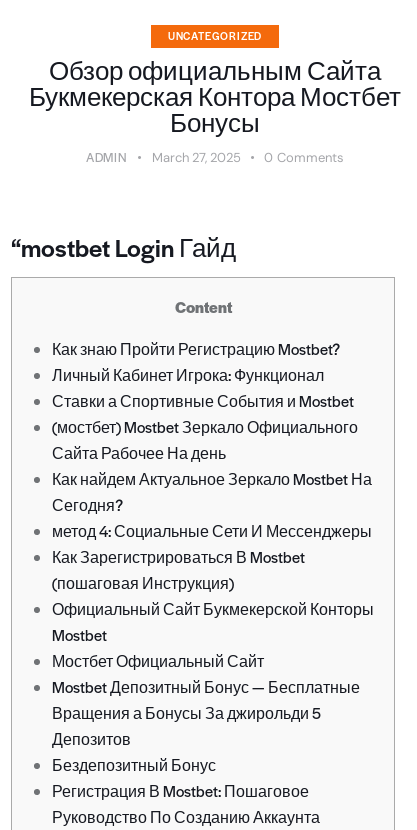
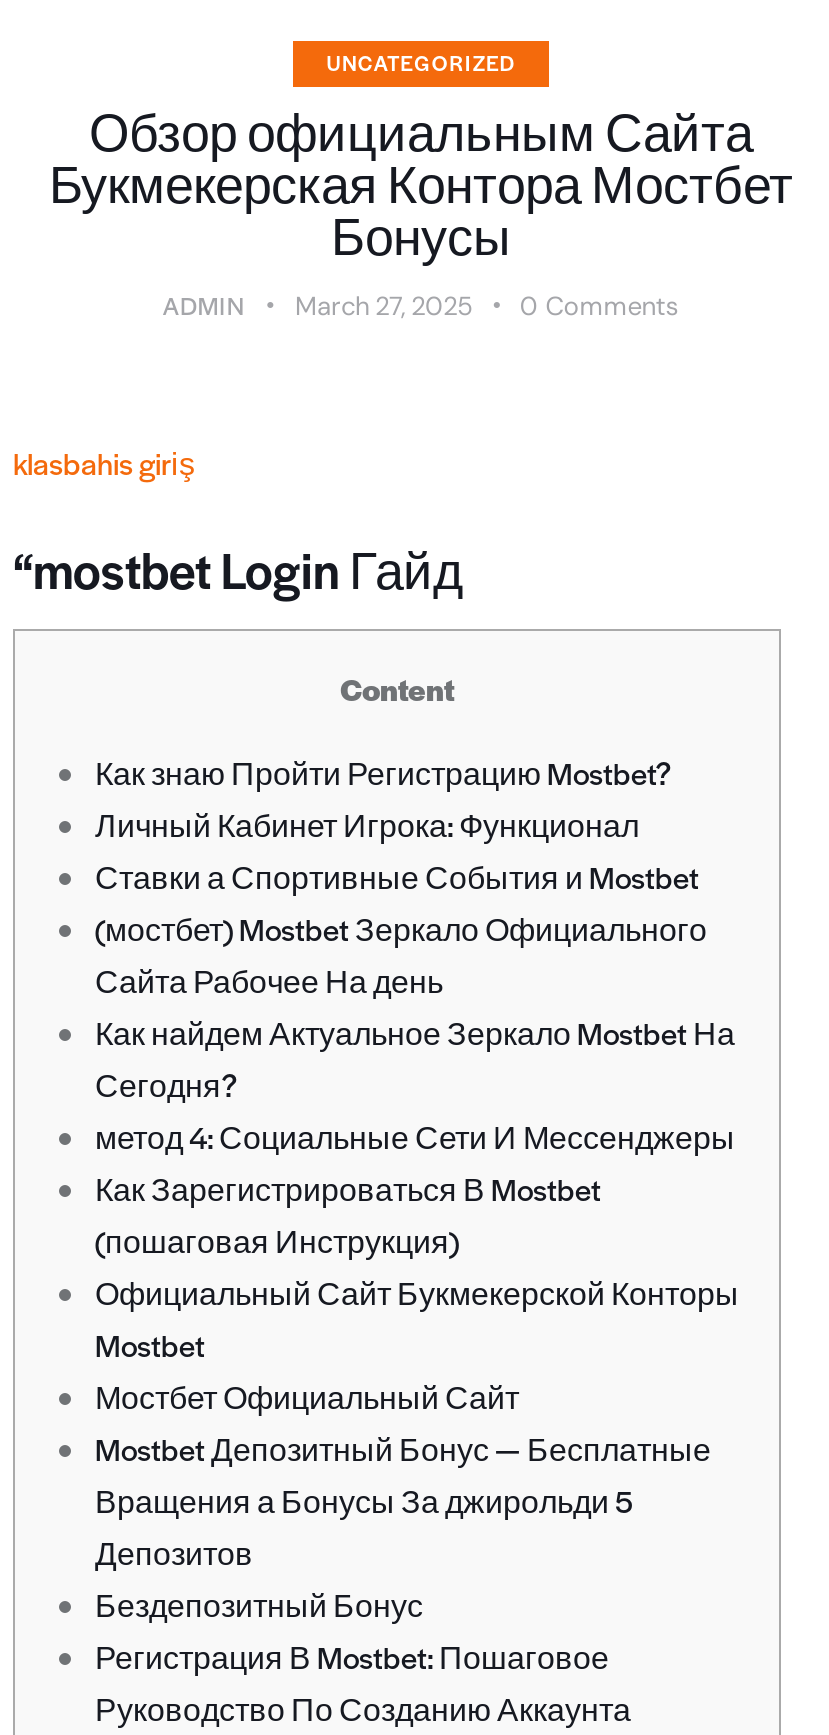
none -> [13,441,195,483] klasbahis giriş

